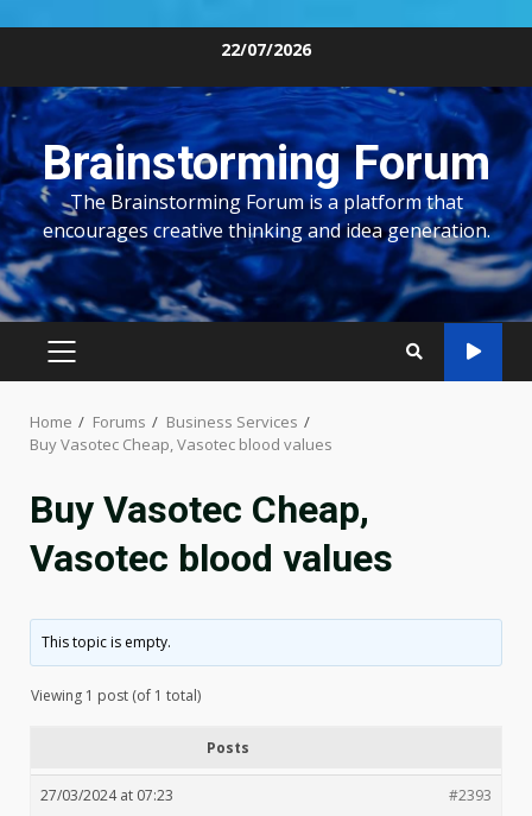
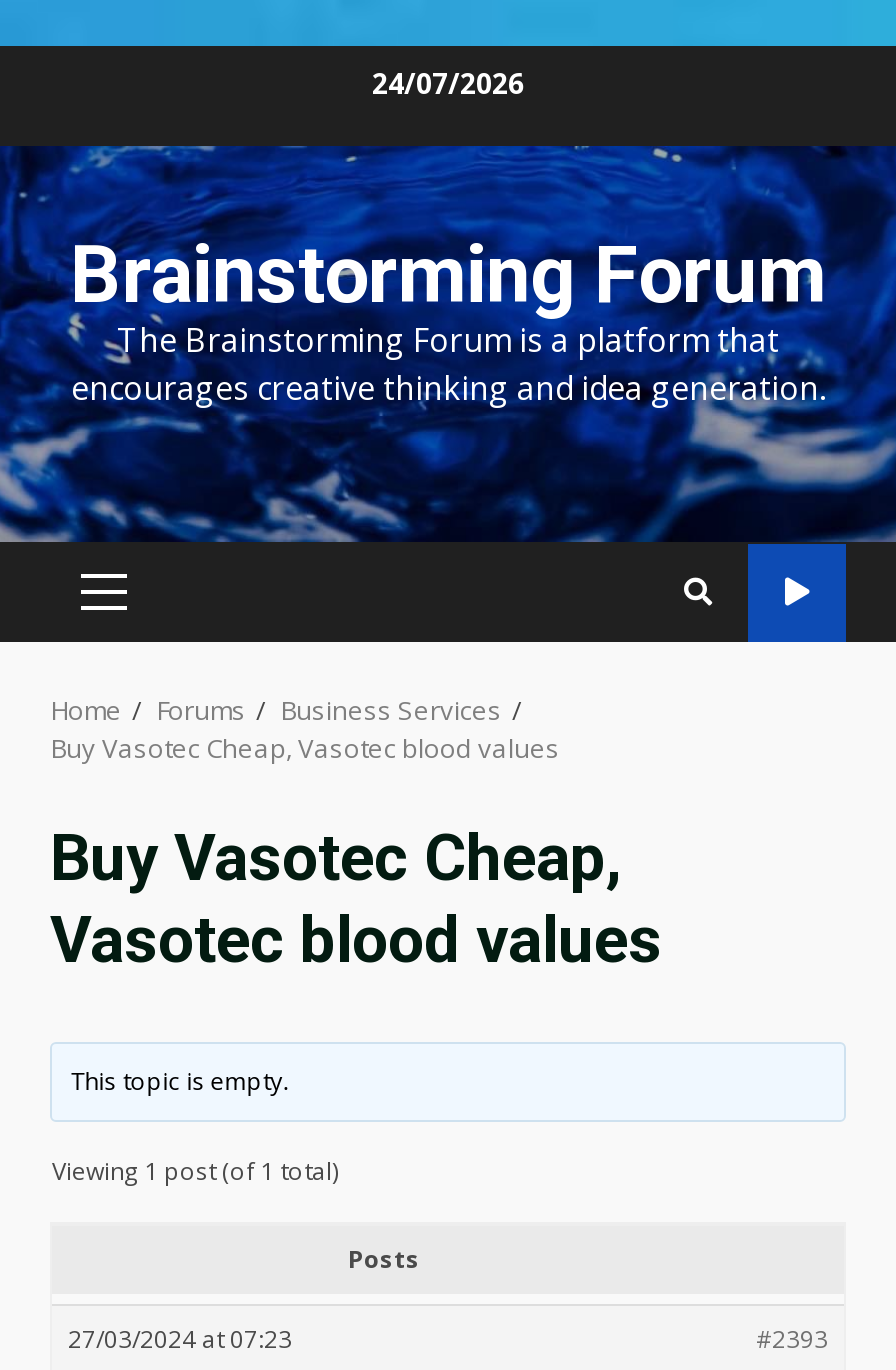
[221,37,311,60] 22/07/2026 -> [372,63,524,101] 24/07/2026

